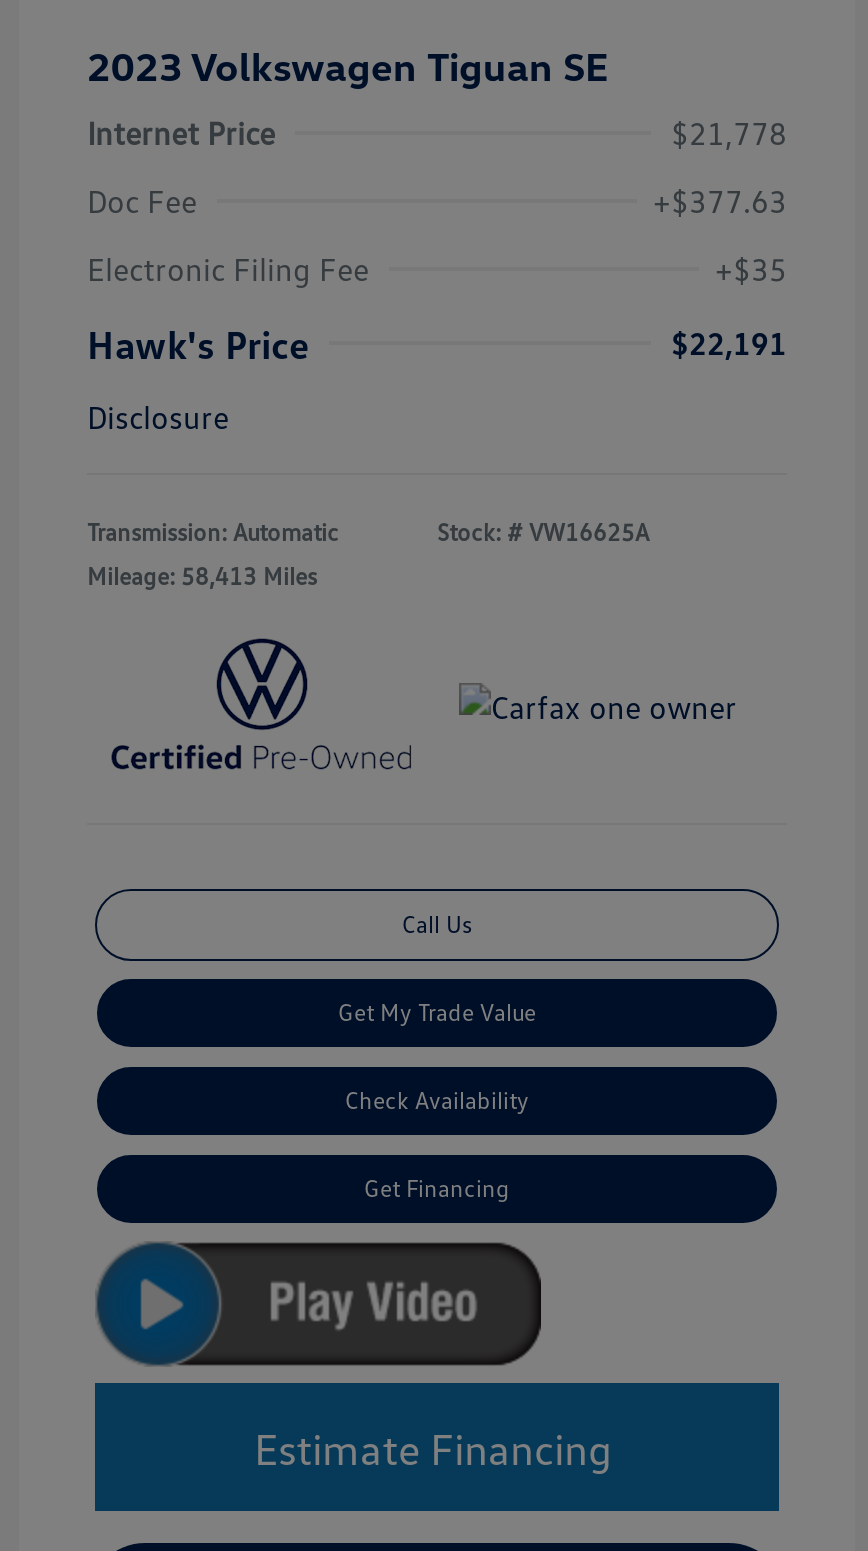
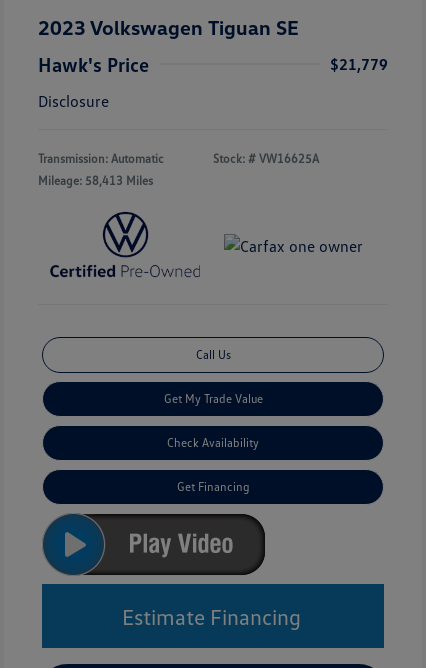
[87,113,787,289] Internet Price | $21,778 | Doc Fee | +$377.63 | Electronic Filing Fee | +$35 -> none
[671,323,787,363] $22,191 -> [330,54,388,74] $21,779

